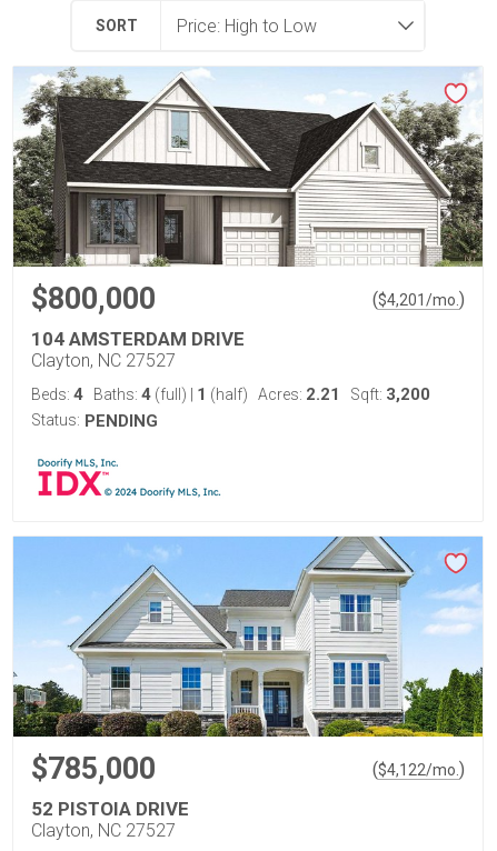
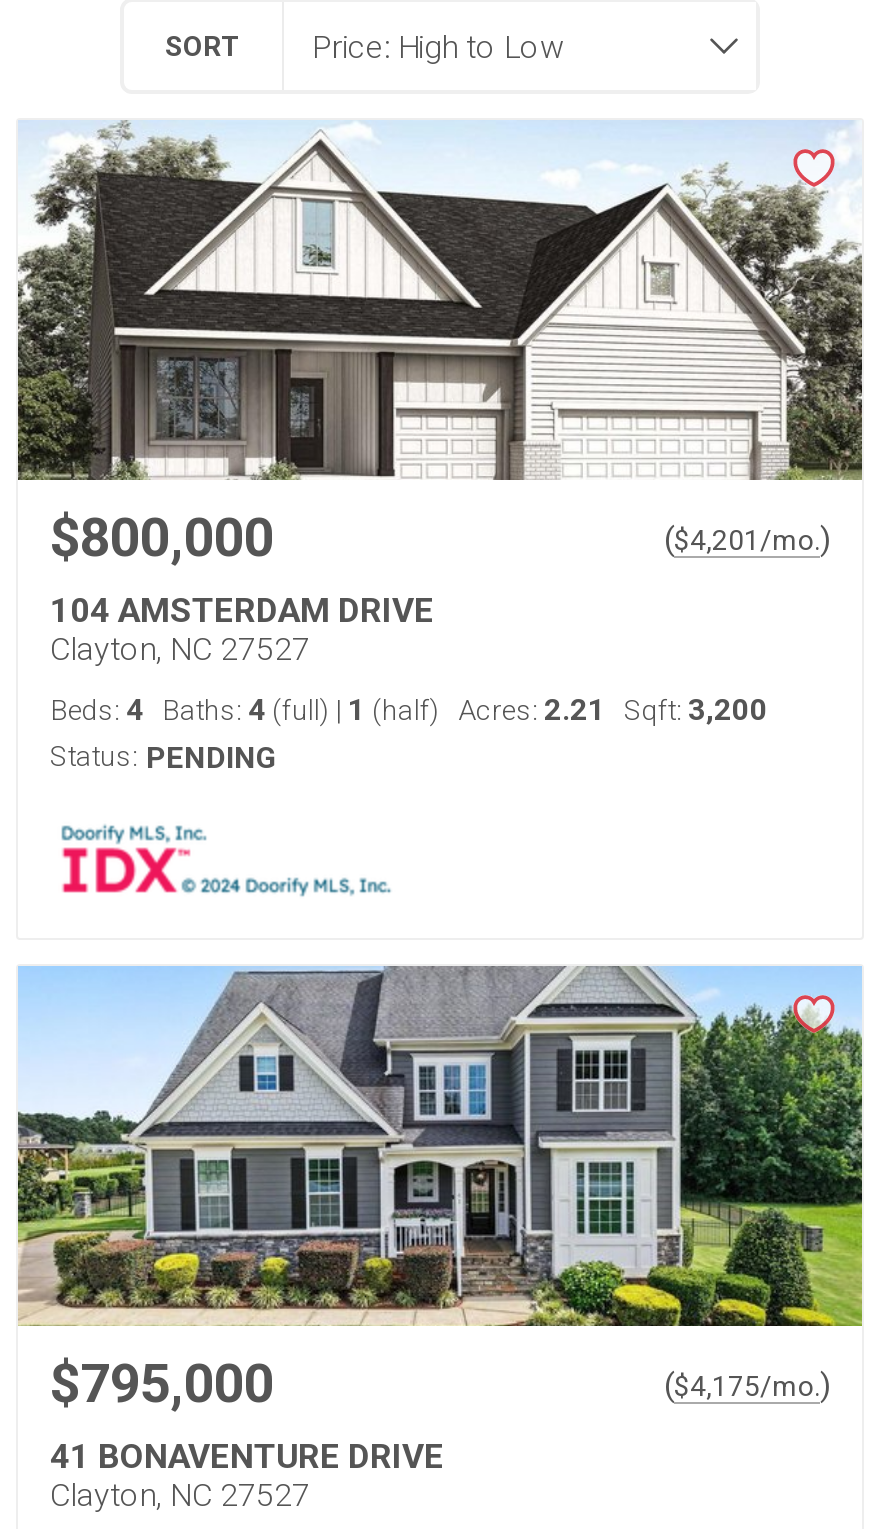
[12,535,484,787] [image] | $785,000 -> [16,964,864,1416] [image] | $795,000
[372,759,465,780] ($4,122/mo.) -> [664,1366,830,1404] ($4,175/mo.)
[31,798,189,820] 52 PISTOIA DRIVE -> [50,1436,444,1476] 41 BONAVENTURE DRIVE

